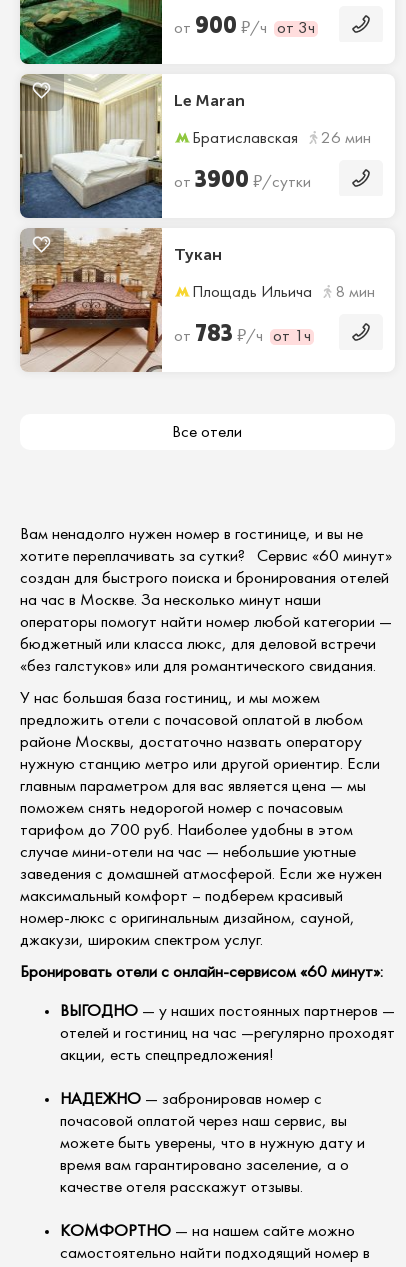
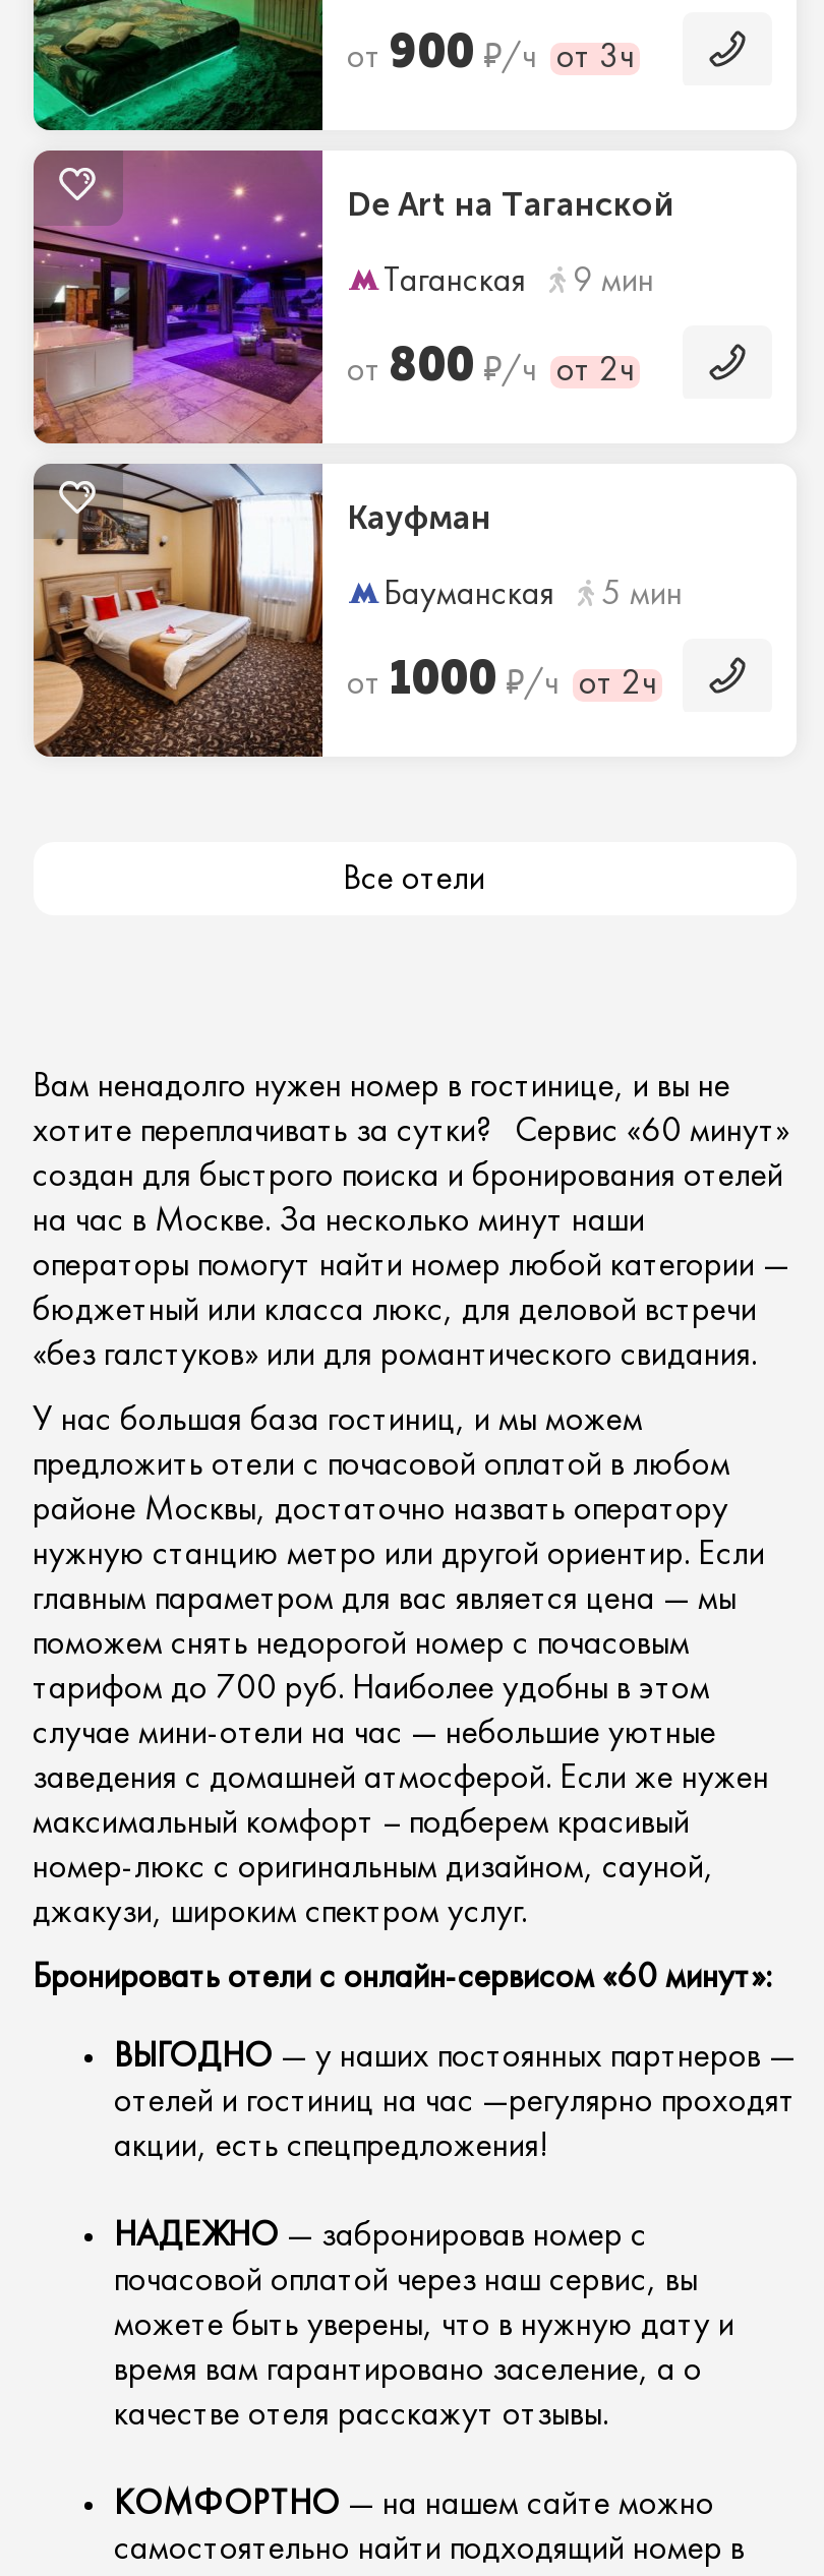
[19,74,245,219] [image] | Le Maran -> [32,148,674,445] [image] | De Art на Таганской
[188,131,371,147] Братиславская | 26 мин -> [375,266,654,299] Таганская | 9 мин
[174,163,311,192] от 3900 ₽/сутки -> [347,332,634,391] от 800 ₽/ч от 2ч
[20,228,222,372] [image] | Тукан -> [34,462,491,759] [image] | Кауфман
[188,285,375,301] Площадь Ильича | 8 мин -> [375,580,683,612] Бауманская | 5 мин
[174,317,311,346] от 783 ₽/ч от 1ч -> [347,645,656,704] от 1000 ₽/ч от 2ч

